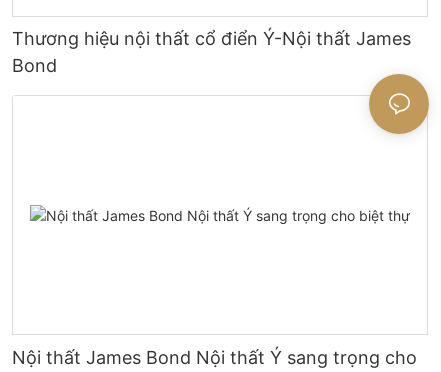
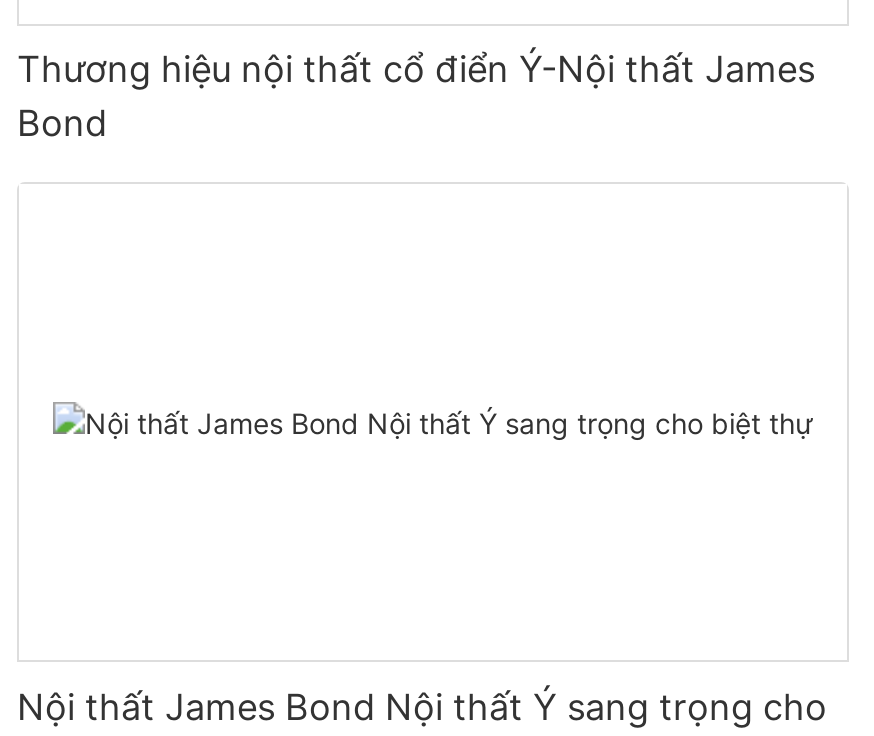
[367,72,431,136] [image] -> none

